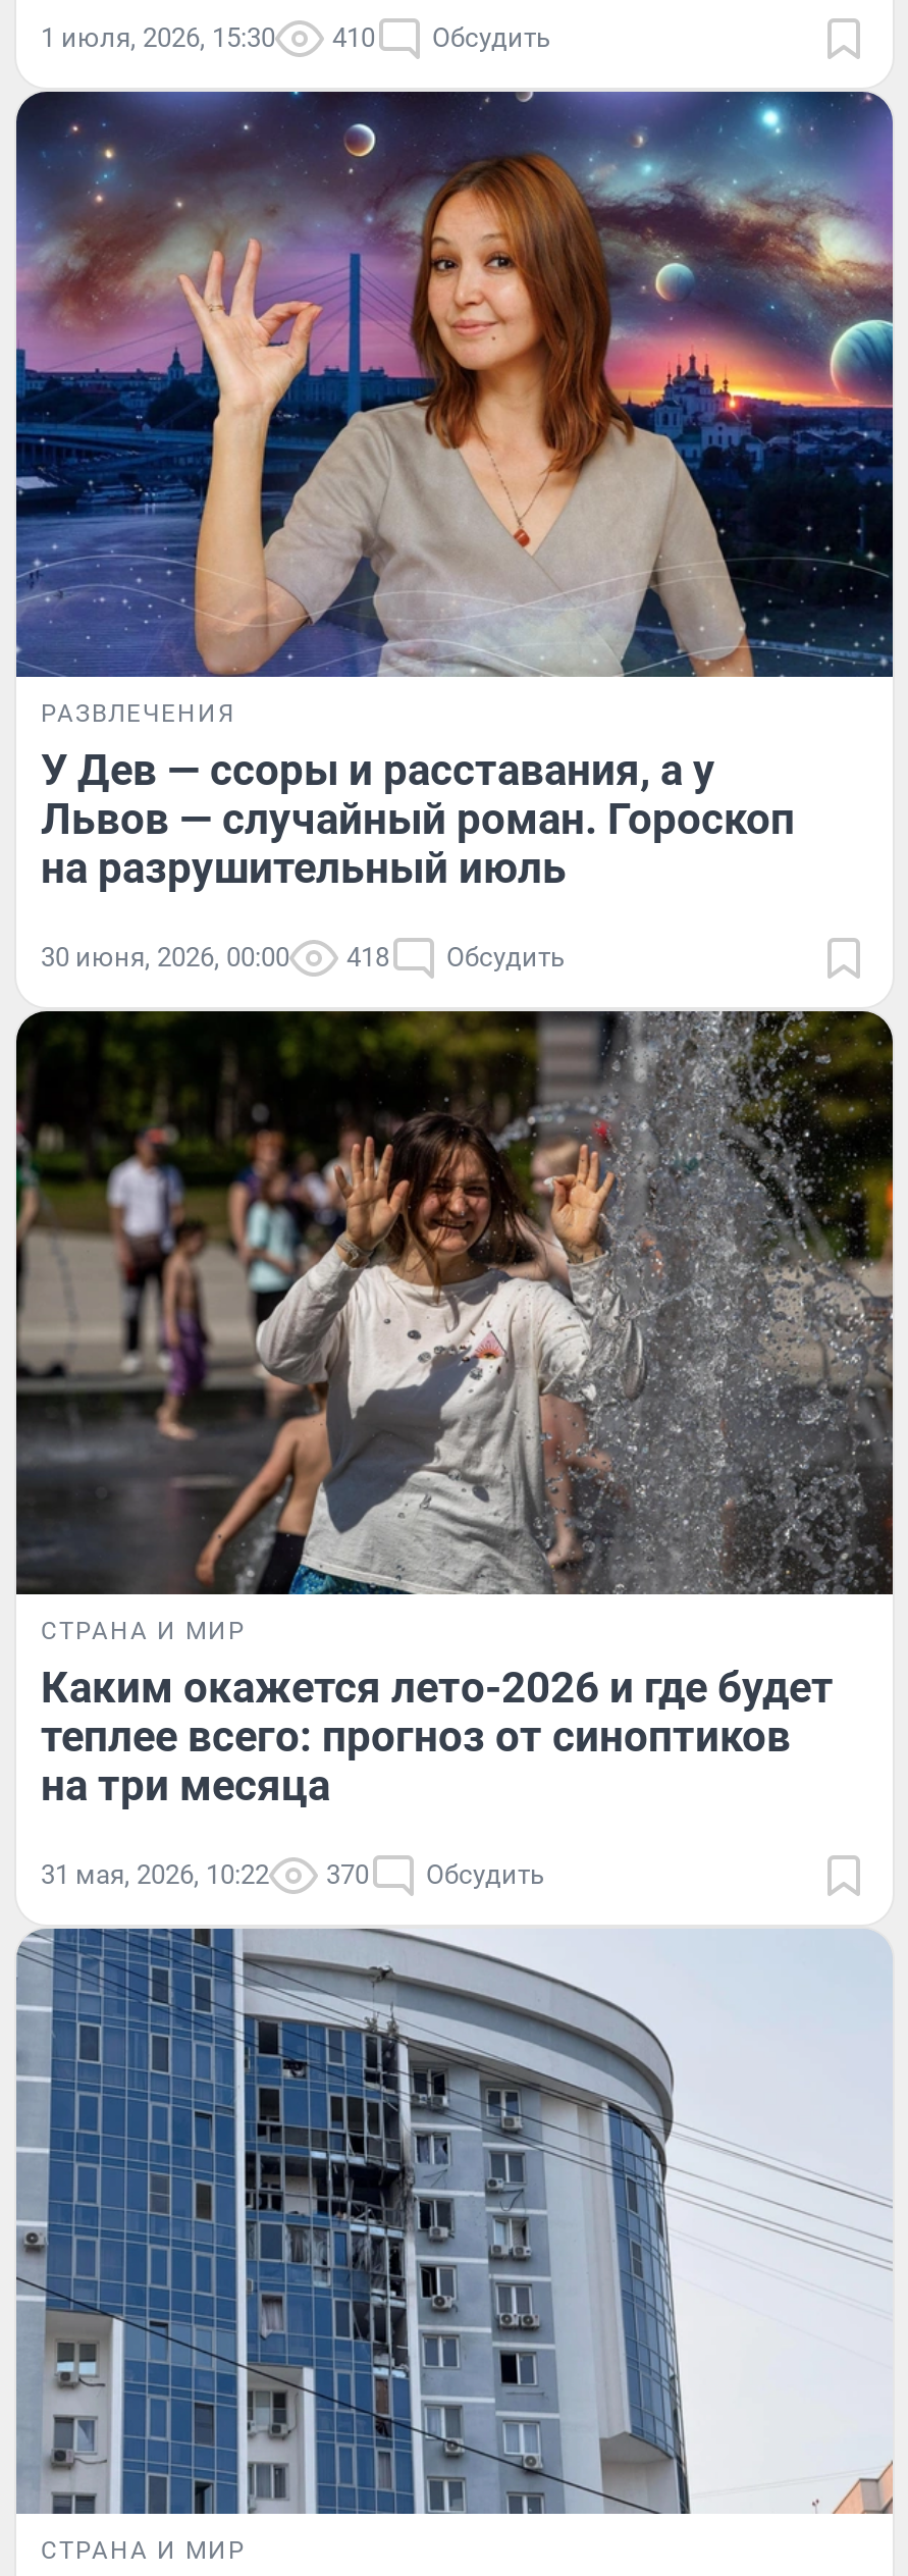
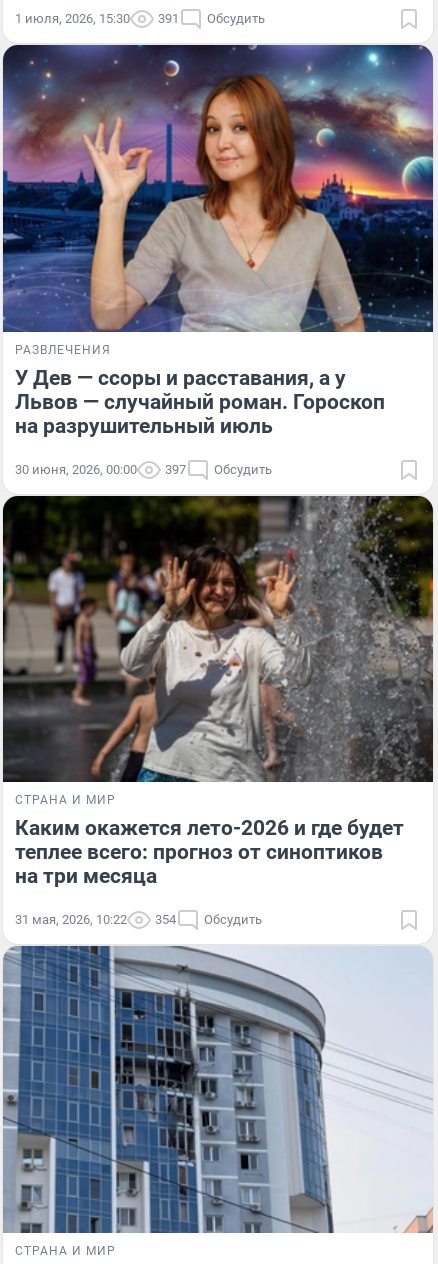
[41,22,550,53] 1 июля, 2026, 15:30 410 Обсудить -> [15,11,265,26] 1 июля, 2026, 15:30 391 Обсудить
[41,941,565,972] 30 июня, 2026, 00:00 418 Обсудить -> [15,462,272,477] 30 июня, 2026, 00:00 397 Обсудить
[41,1860,544,1890] 31 мая, 2026, 10:22 370 Обсудить -> [15,912,262,927] 31 мая, 2026, 10:22 354 Обсудить

